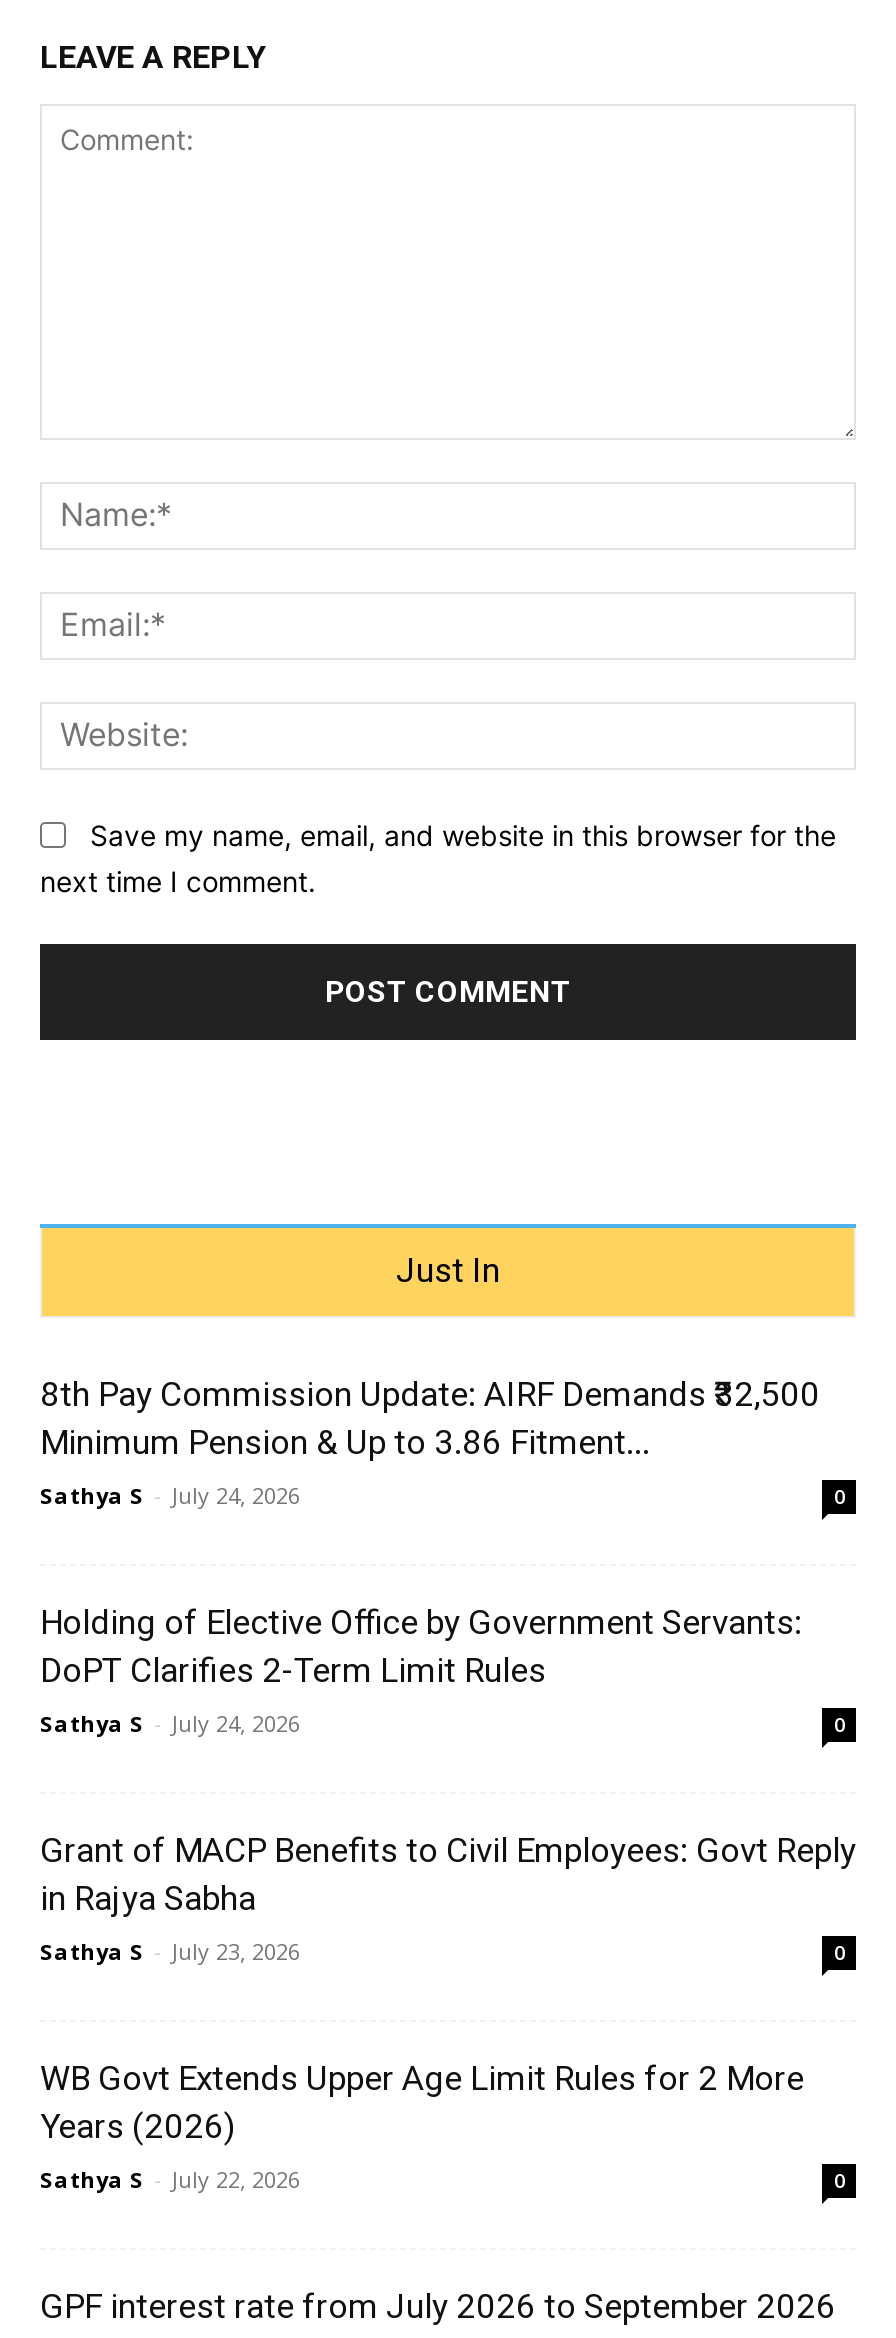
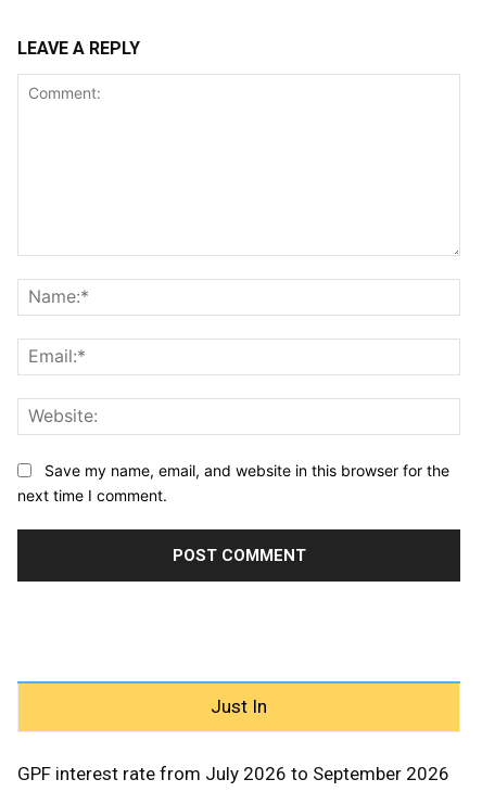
[40,1374,856,2194] 8th Pay Commission Update: AIRF Demands ₹32,500 | Minimum Pension & Up to 3.86 Fitment... | Sathya S - July 24, 2026 | 0 | Holding of Elective Office by Government Servants: | DoPT Clarifies 2-Term Limit Rules | Sathya S - July 24, 2026 | 0 | Grant of MACP Benefits to Civil Employees: Govt Reply | in Rajya Sabha | Sathya S - July 23, 2026 | 0 | WB Govt Extends Upper Age Limit Rules for 2 More | Years (2026) | Sathya S - July 22, 2026 | 0 -> none

